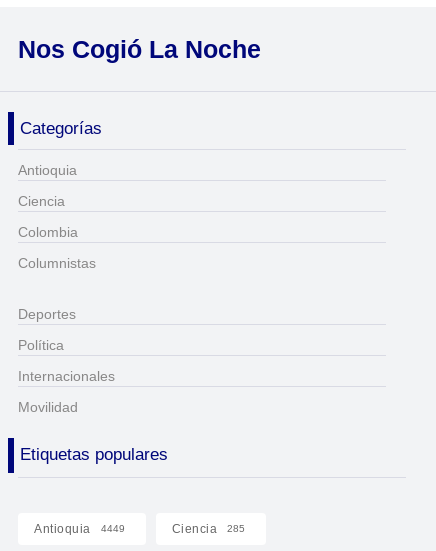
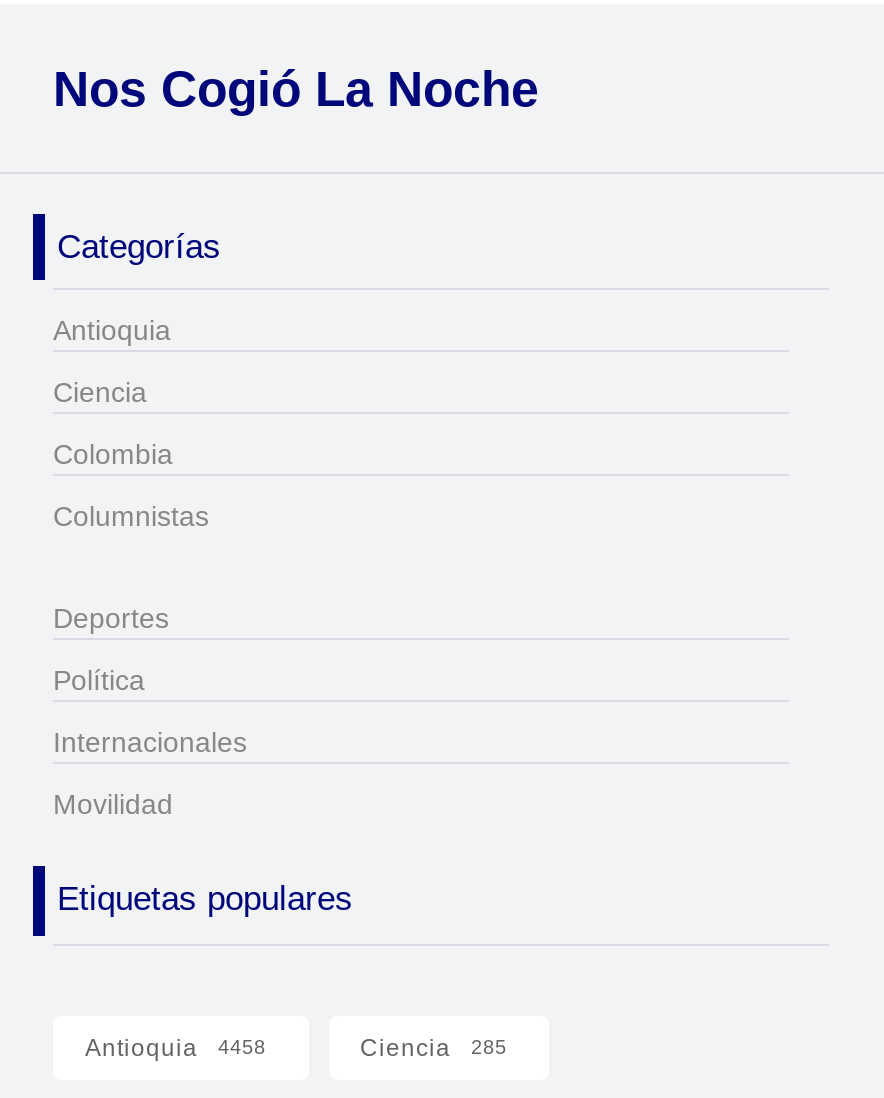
[34,522,124,536] Antioquia 4449 -> [85,1034,266,1062] Antioquia 4458

